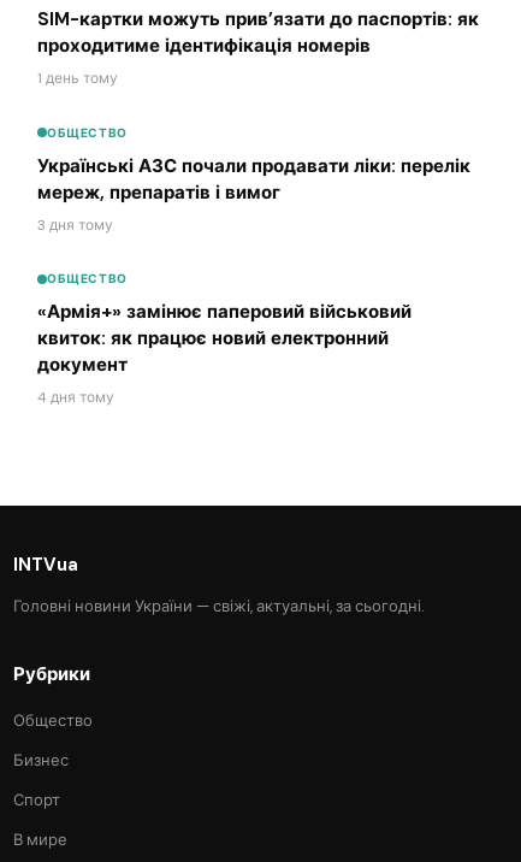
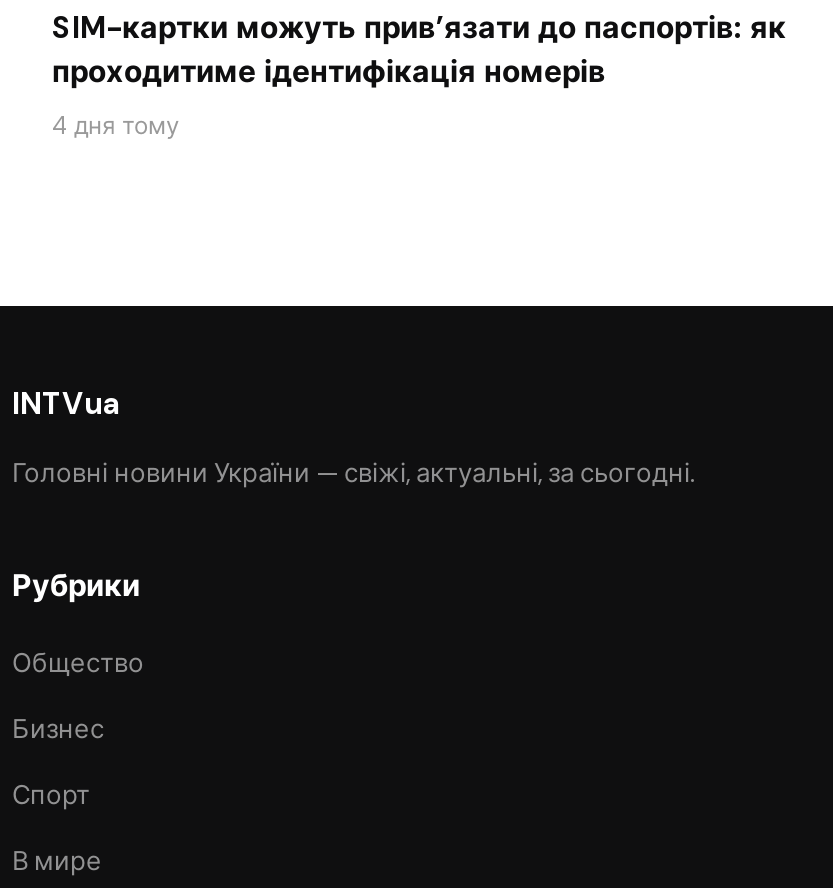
[37,69,470,377] 1 день тому | ОБЩЕСТВО | Українські АЗС почали продавати ліки: перелік | мереж, препаратів і вимог | 3 дня тому | ОБЩЕСТВО | «Армія+» замінює паперовий військовий | квиток: як працює новий електронний | документ -> none

